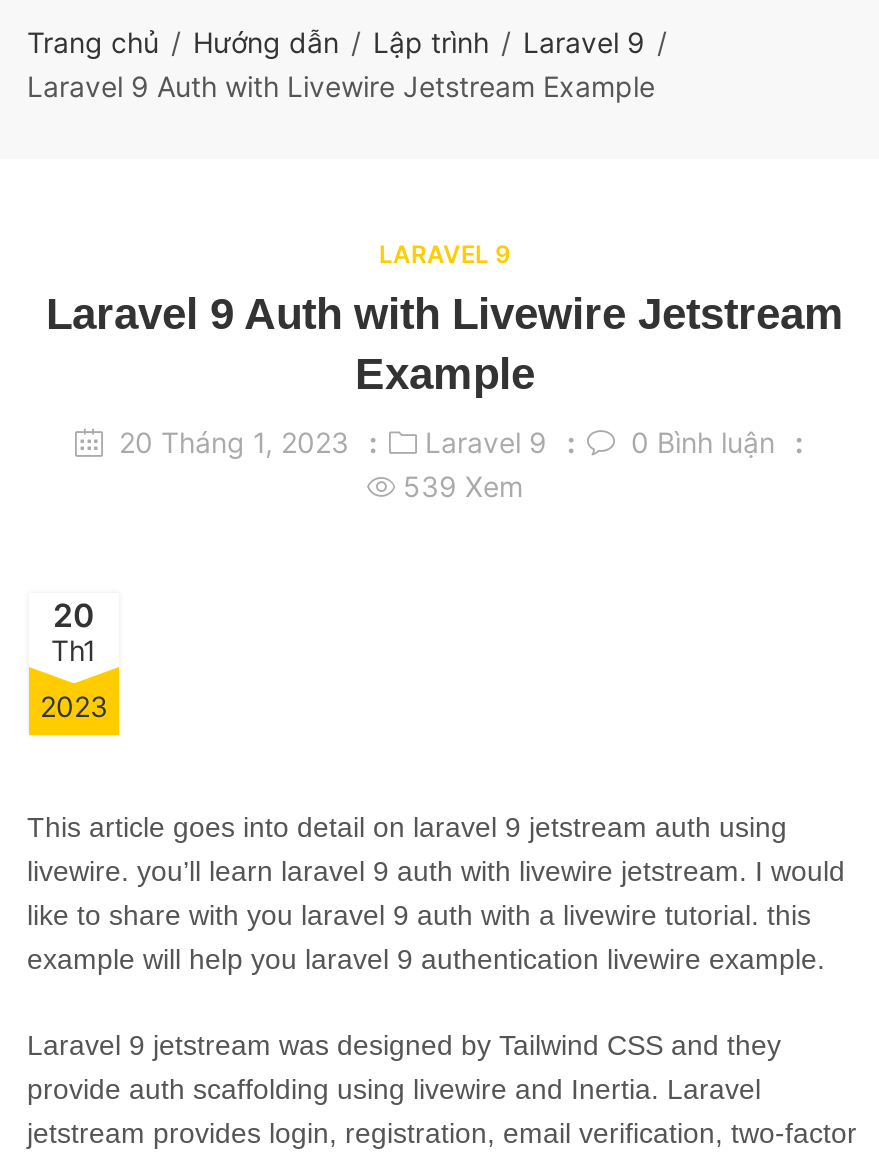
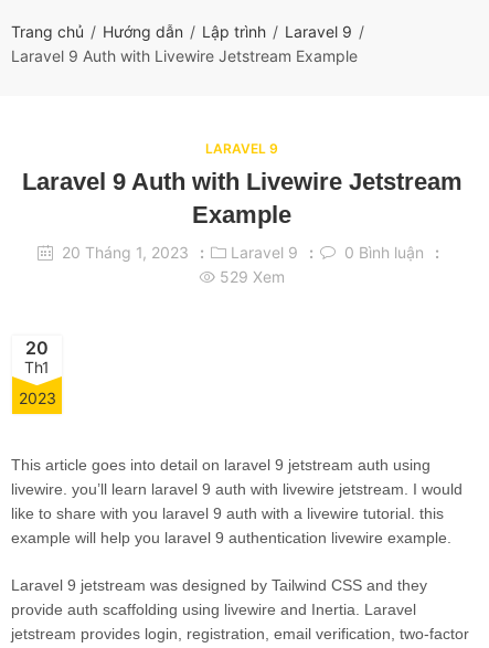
[403,470,523,504] 539 Xem -> [219,267,284,286] 529 Xem

